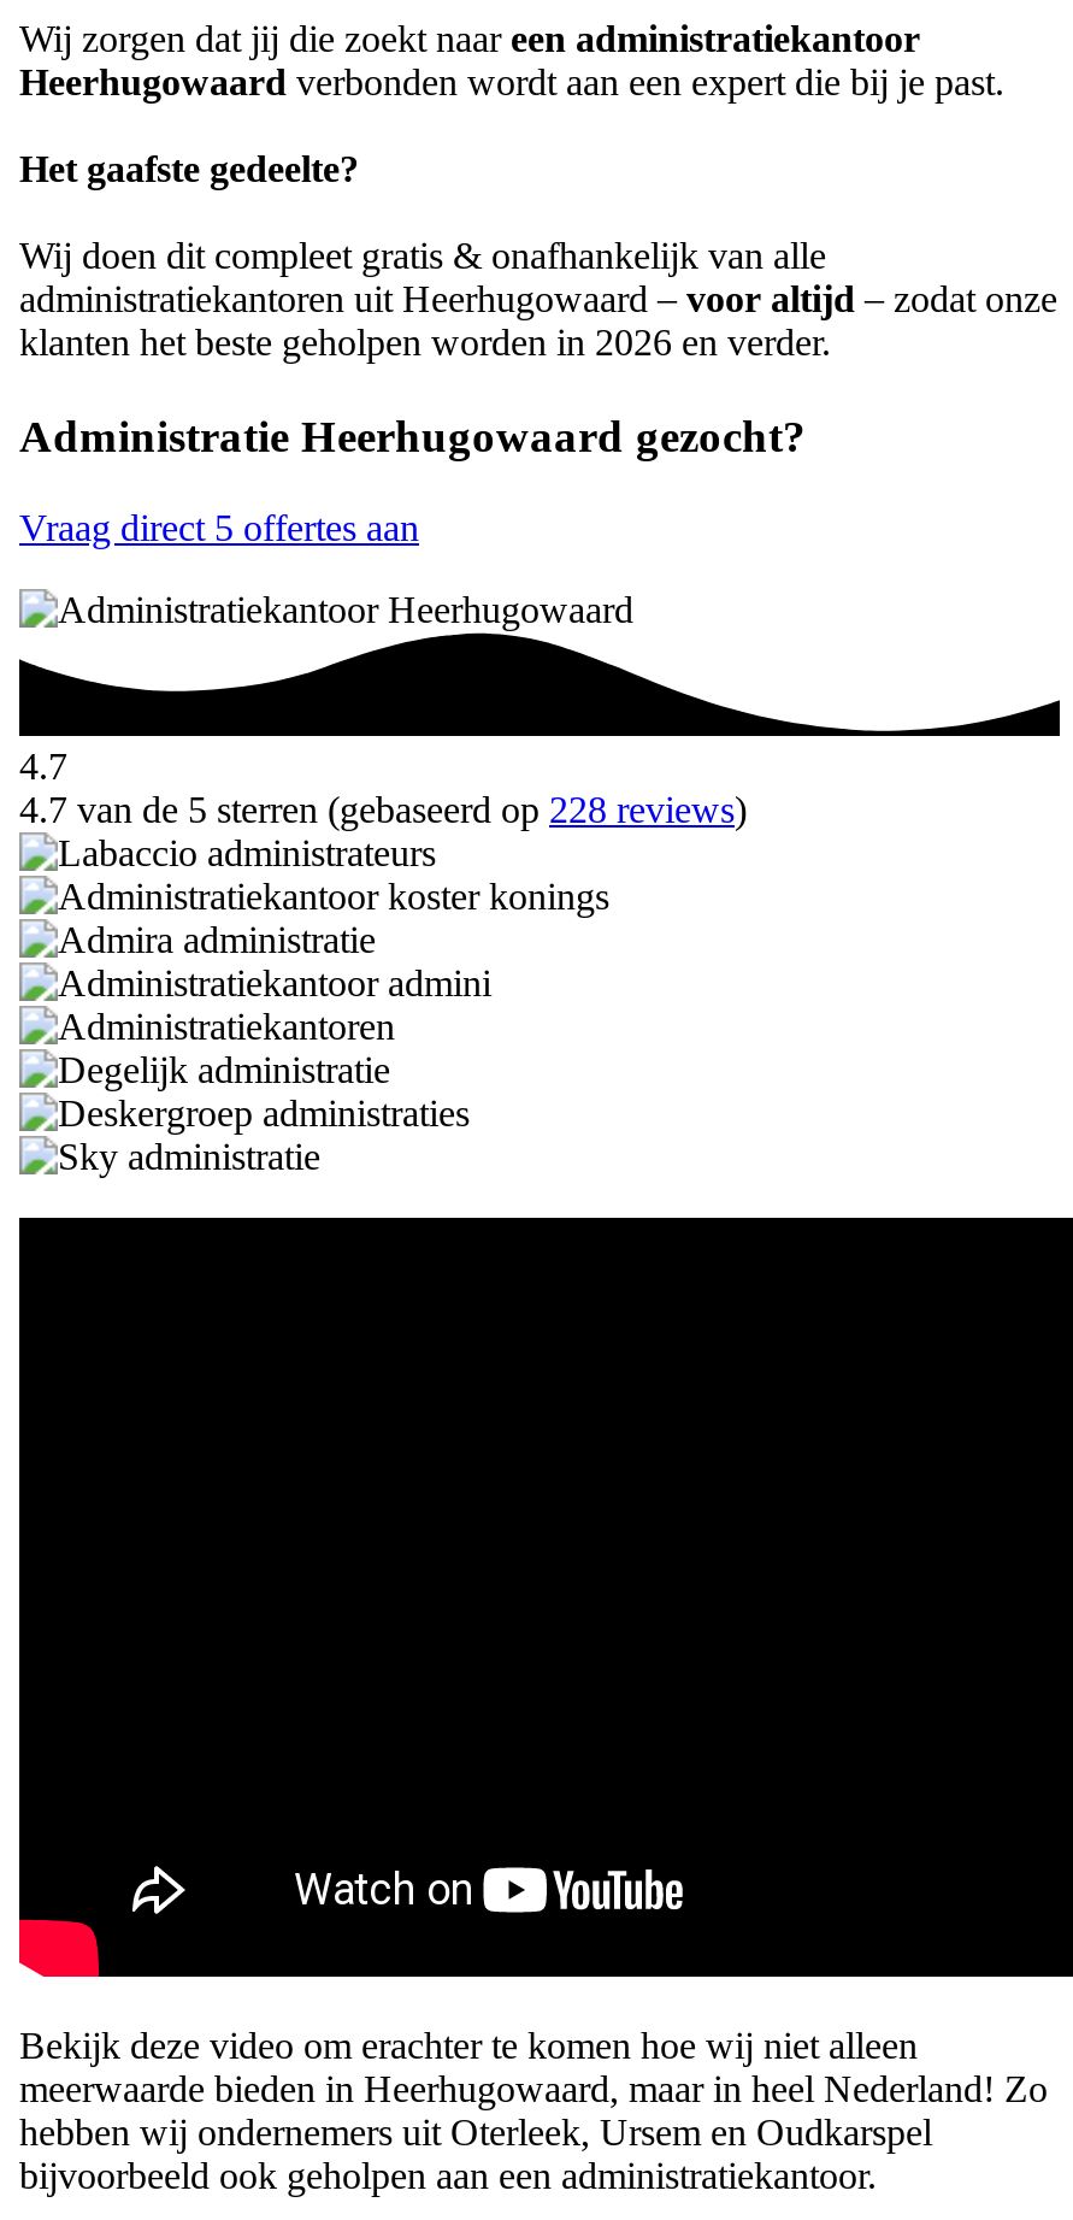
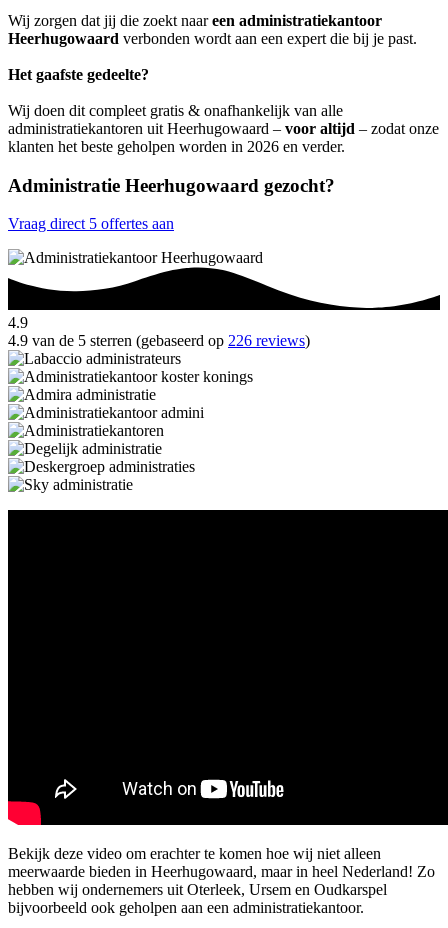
[19,747,67,788] 4.7 -> [8,314,28,331] 4.9
[19,790,747,831] 4.7 van de 5 sterren (gebaseerd op 228 reviews) -> [8,332,310,349] 4.9 van de 5 sterren (gebaseerd op 226 reviews)

